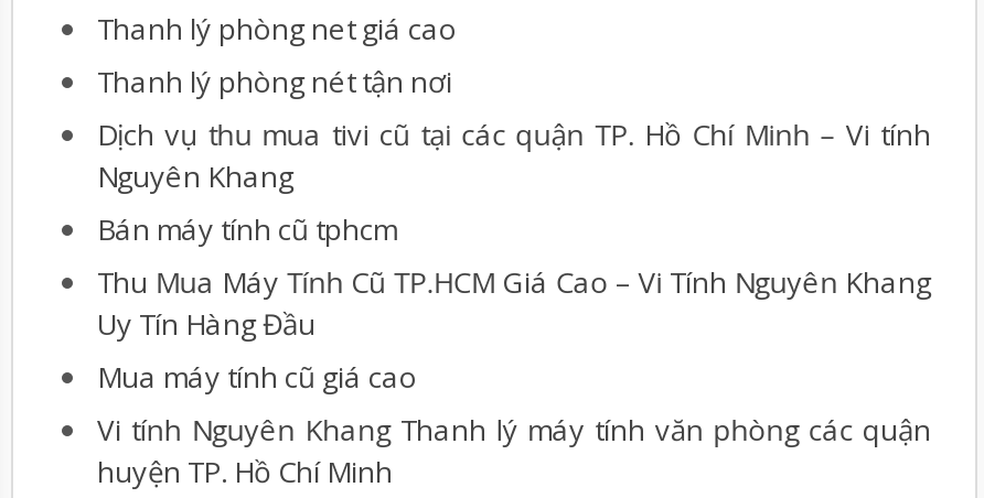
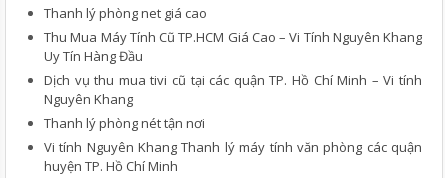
moved [97,61,931,195] -> [44,70,422,131]: Dịch vụ thu mua tivi cũ tại các quận TP. Hồ Chí Minh – Vi tính | Nguyên Khang | Thanh lý phòng nét tận nơi
[97,208,397,248] Bán máy tính cũ tphcm -> none
moved [97,261,931,343] -> [44,27,422,64]: Thu Mua Máy Tính Cũ TP.HCM Giá Cao – Vi Tính Nguyên Khang | Uy Tín Hàng Đầu
[97,356,417,396] Mua máy tính cũ giá cao -> none

